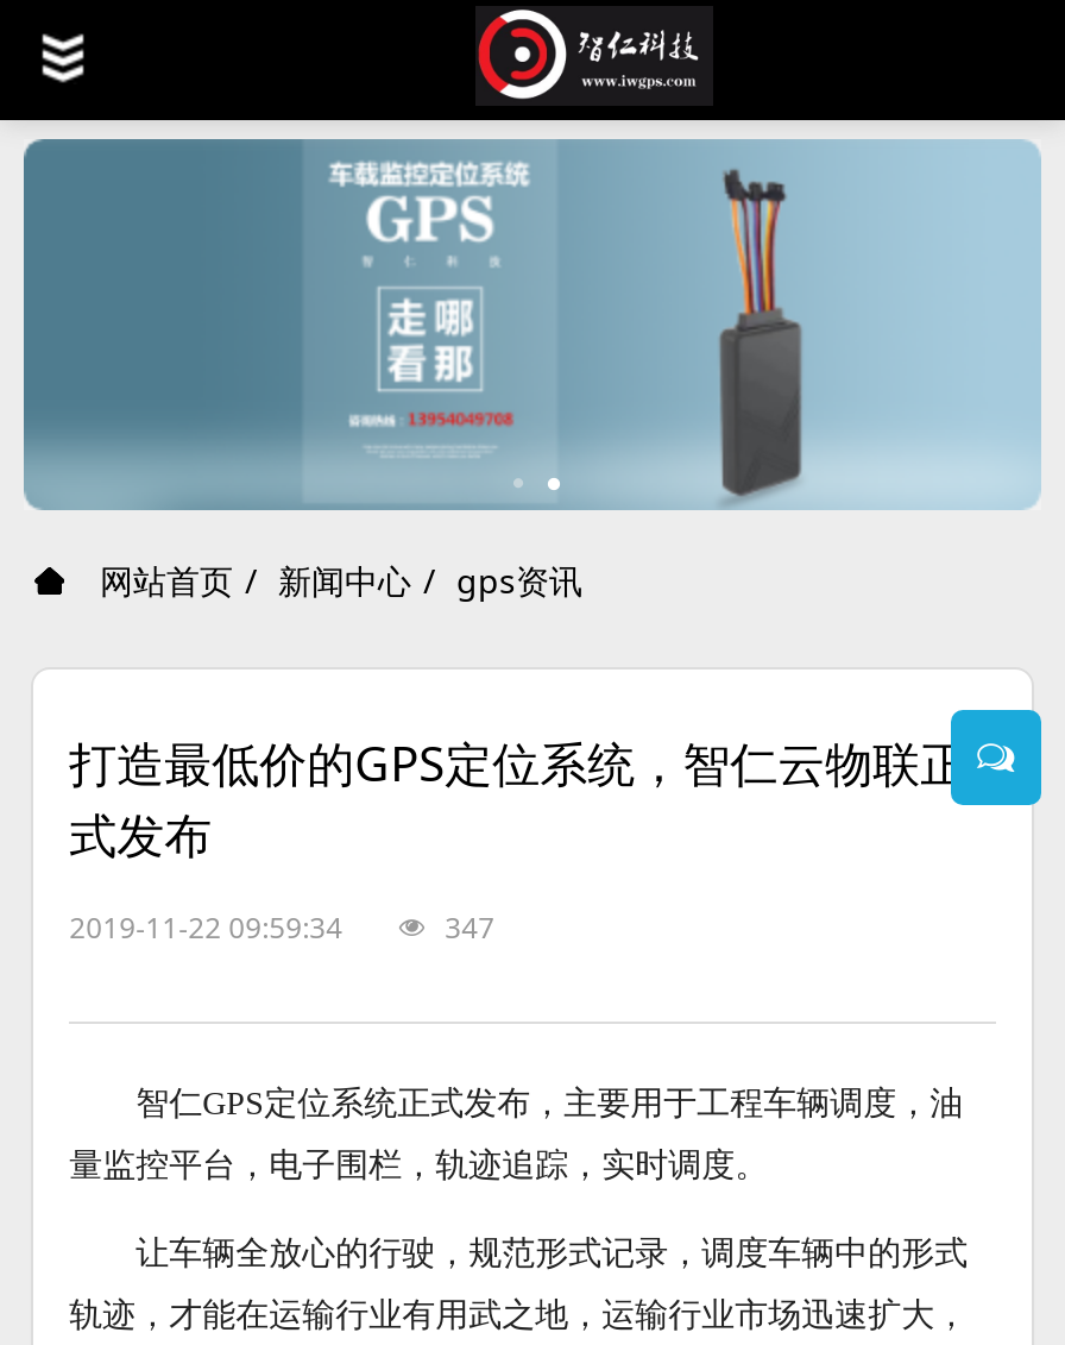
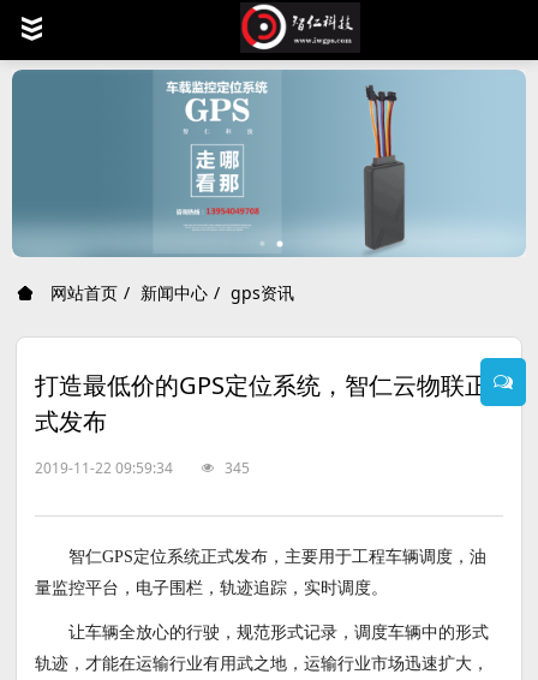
[445,908,495,948] 347 -> [225,458,250,478] 345

